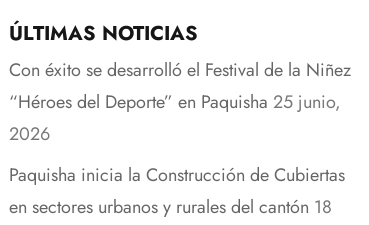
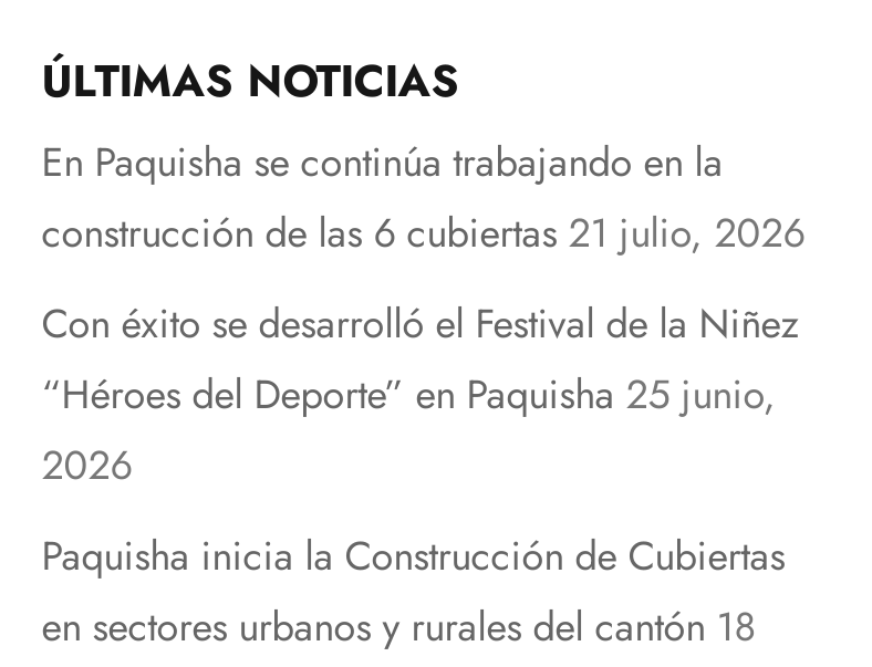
none -> [42,135,805,263] En Paquisha se continúa trabajando en la | construcción de las 6 cubiertas 21 julio, 2026

